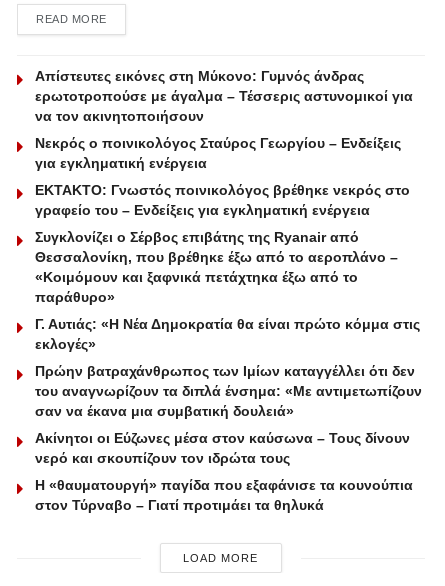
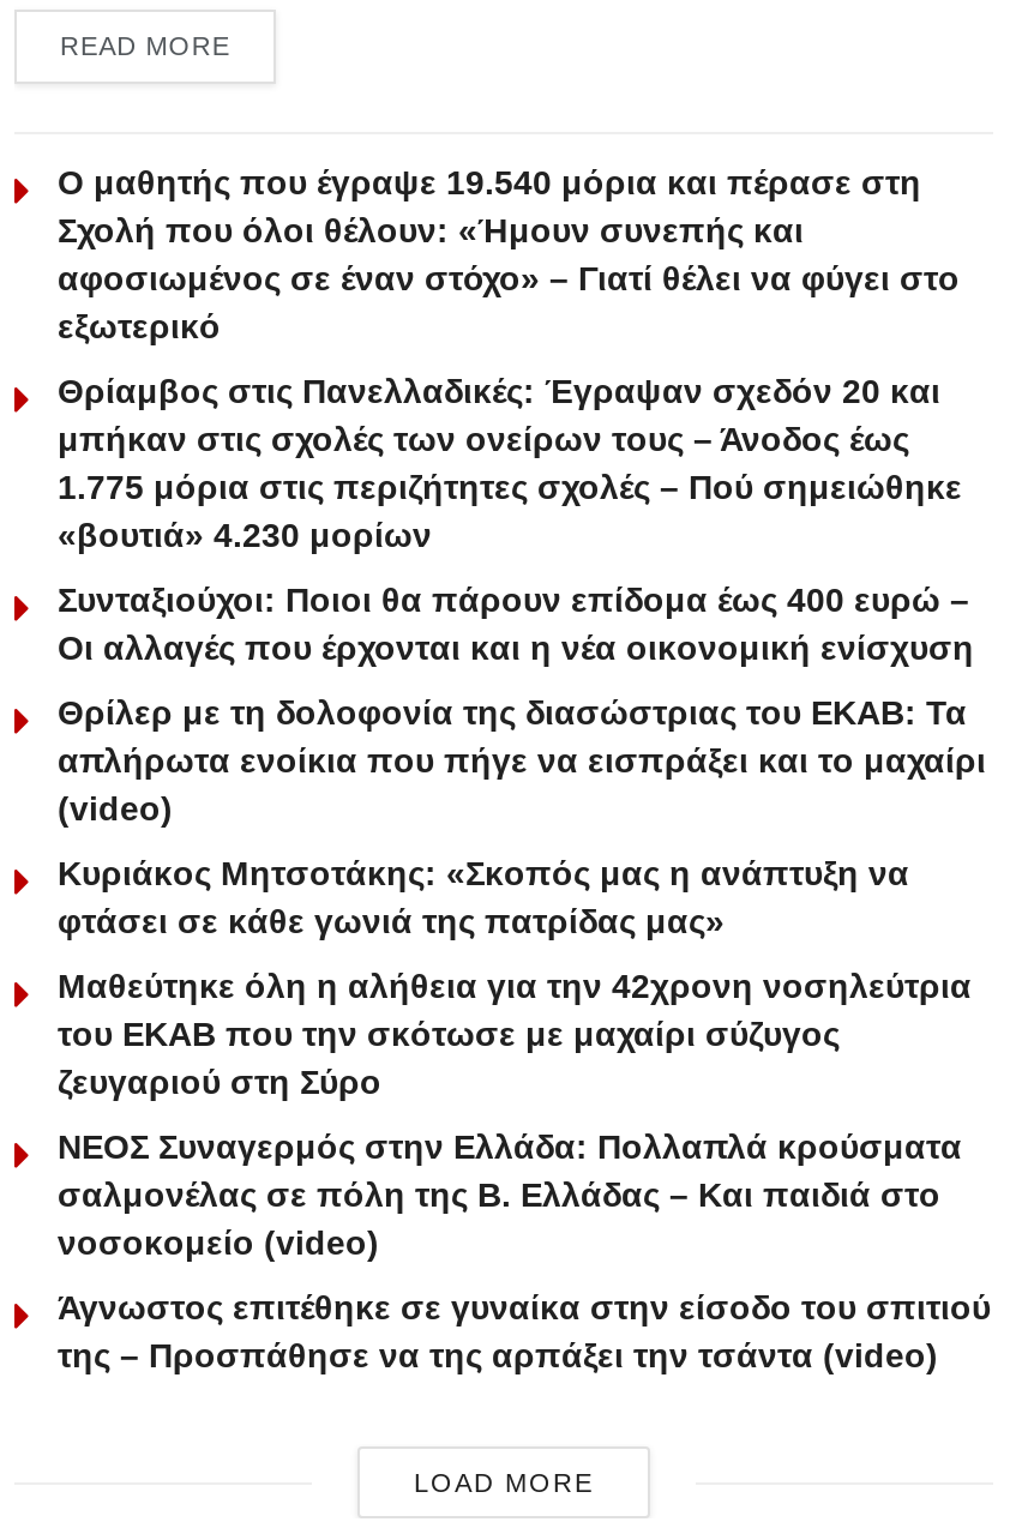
[35,68,413,124] Απίστευτες εικόνες στη Μύκονο: Γυμνός άνδρας | ερωτοτροπούσε με άγαλμα – Τέσσερις αστυνομικοί για | να τον ακινητοποιήσουν -> [58,164,960,346] Ο μαθητής που έγραψε 19.540 μόρια και πέρασε στη | Σχολή που όλοι θέλουν: «Ήμουν συνεπής και | αφοσιωμένος σε έναν στόχο» – Γιατί θέλει να φύγει στο | εξωτερικό
[35,135,401,171] Νεκρός ο ποινικολόγος Σταύρος Γεωργίου – Ενδείξεις | για εγκληματική ενέργεια -> [58,372,962,555] Θρίαμβος στις Πανελλαδικές: Έγραψαν σχεδόν 20 και | μπήκαν στις σχολές των ονείρων τους – Άνοδος έως | 1.775 μόρια στις περιζήτητες σχολές – Πού σημειώθηκε | «βουτιά» 4.230 μορίων
[35,182,410,218] ΕΚΤΑΚΤΟ: Γνωστός ποινικολόγος βρέθηκε νεκρός στο | γραφείο του – Ενδείξεις για εγκληματική ενέργεια -> [58,581,974,667] Συνταξιούχοι: Ποιοι θα πάρουν επίδομα έως 400 ευρώ – | Οι αλλαγές που έρχονται και η νέα οικονομική ενίσχυση
[35,229,398,305] Συγκλονίζει ο Σέρβος επιβάτης της Ryanair από | Θεσσαλονίκη, που βρέθηκε έξω από το αεροπλάνο – | «Κοιμόμουν και ξαφνικά πετάχτηκα έξω από το | παράθυρο» -> [58,694,986,828] Θρίλερ με τη δολοφονία της διασώστριας του ΕΚΑΒ: Τα | απλήρωτα ενοίκια που πήγε να εισπράξει και το μαχαίρι | (video)
[35,316,420,352] Γ. Αυτιάς: «Η Νέα Δημοκρατία θα είναι πρώτο κόμμα στις | εκλογές» -> [58,854,909,941] Κυριάκος Μητσοτάκης: «Σκοπός μας η ανάπτυξη να | φτάσει σε κάθε γωνιά της πατρίδας μας»
[35,363,422,419] Πρώην βατραχάνθρωπος των Ιμίων καταγγέλλει ότι δεν | του αναγνωρίζουν τα διπλά ένσημα: «Με αντιμετωπίζουν | σαν να έκανα μια συμβατική δουλειά» -> [58,967,972,1102] Μαθεύτηκε όλη η αλήθεια για την 42χρονη νοσηλεύτρια | του ΕΚΑΒ που την σκότωσε με μαχαίρι σύζυγος | ζευγαριού στη Σύρο
[35,430,410,466] Ακίνητοι οι Εύζωνες μέσα στον καύσωνα – Τους δίνουν | νερό και σκουπίζουν τον ιδρώτα τους -> [58,1128,962,1262] ΝΕΟΣ Συναγερμός στην Ελλάδα: Πολλαπλά κρούσματα | σαλμονέλας σε πόλη της Β. Ελλάδας – Και παιδιά στο | νοσοκομείο (video)
[35,477,413,513] Η «θαυματουργή» παγίδα που εξαφάνισε τα κουνούπια | στον Τύρναβο – Γιατί προτιμάει τα θηλυκά -> [58,1289,991,1375] Άγνωστος επιτέθηκε σε γυναίκα στην είσοδο του σπιτιού | της – Προσπάθησε να της αρπάξει την τσάντα (video)

